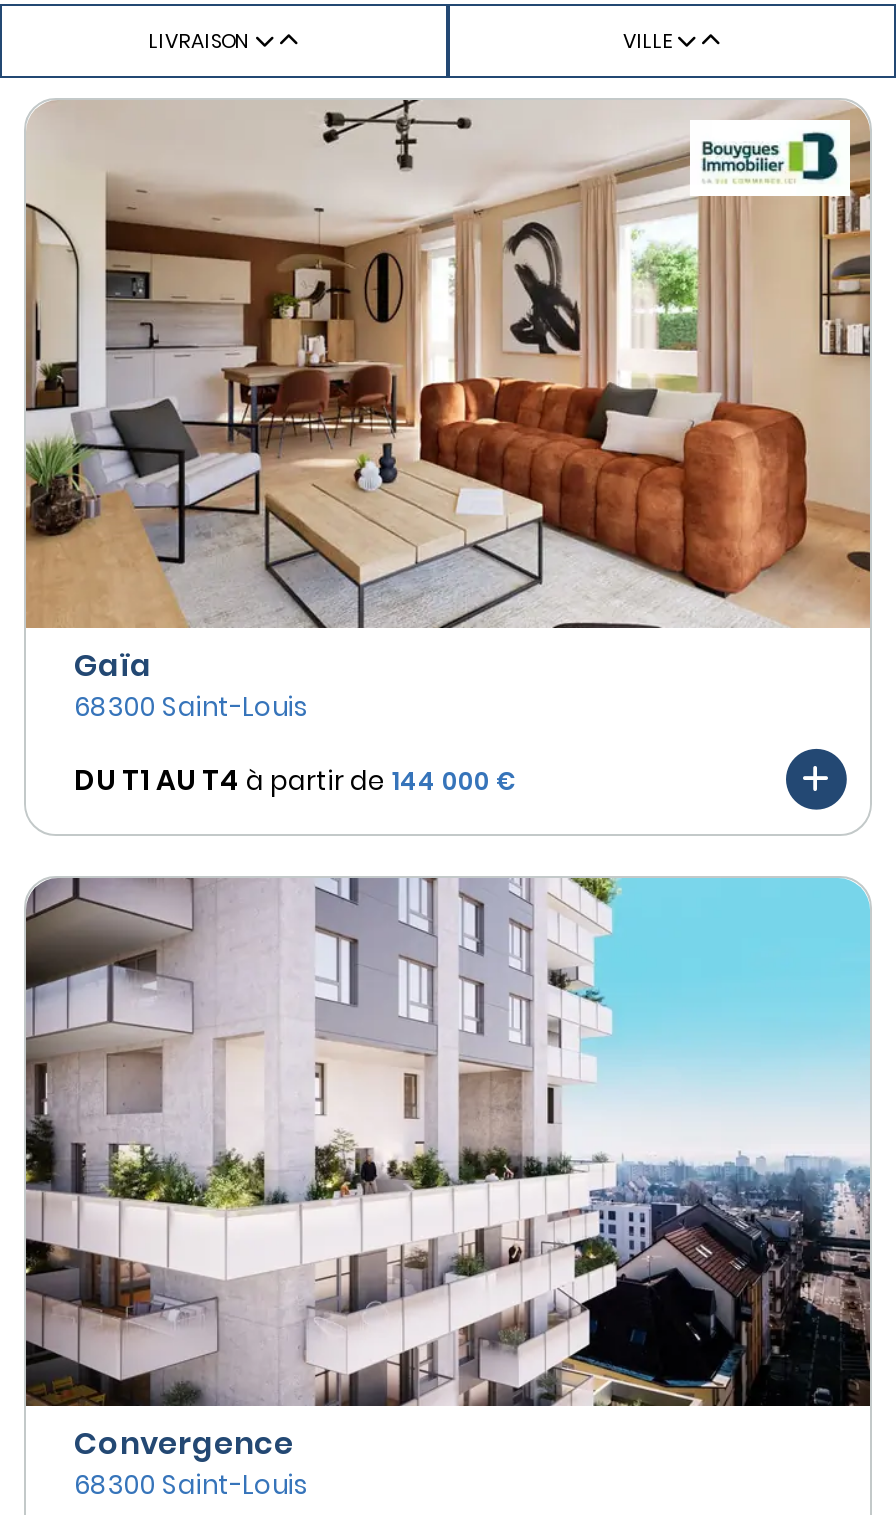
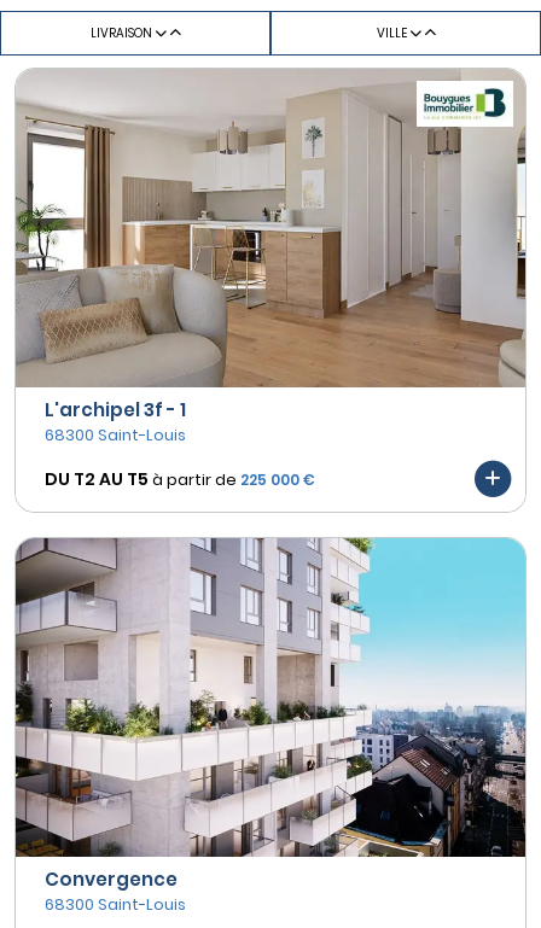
[26,100,872,686] [image] | Gaïa -> [14,70,527,422] [image] | L'archipel 3f - 1
[74,759,516,799] DU T1 AU T4 à partir de 144 000 € -> [45,467,315,491] DU T2 AU T5 à partir de 225 000 €

